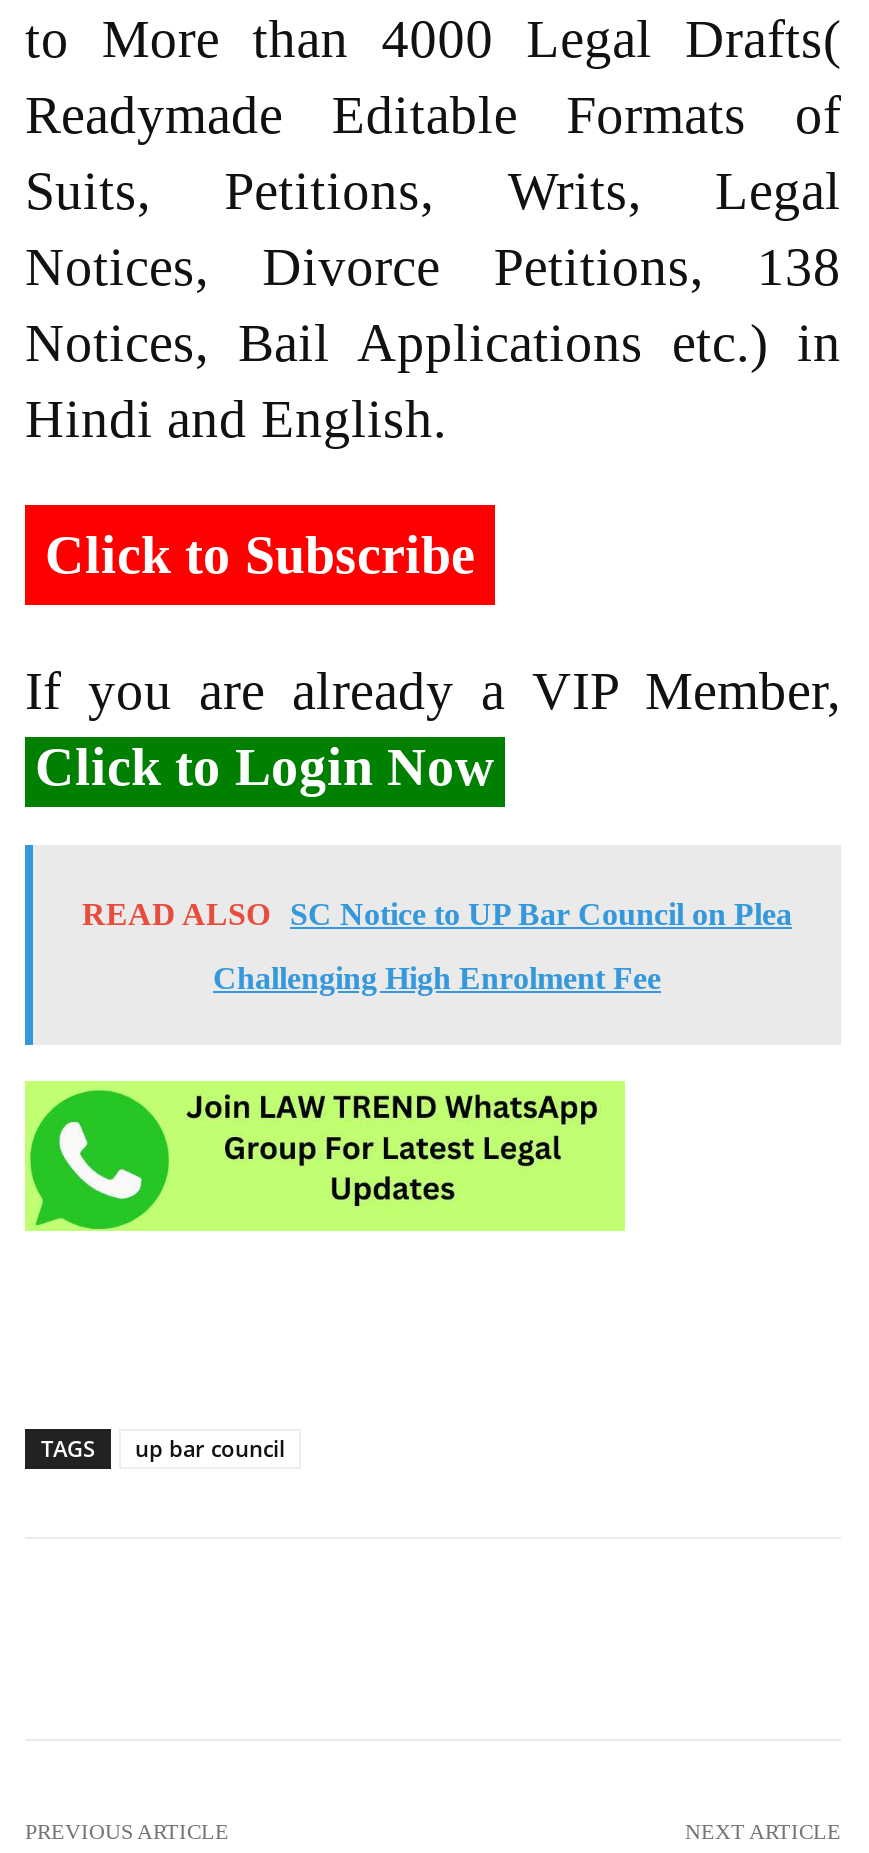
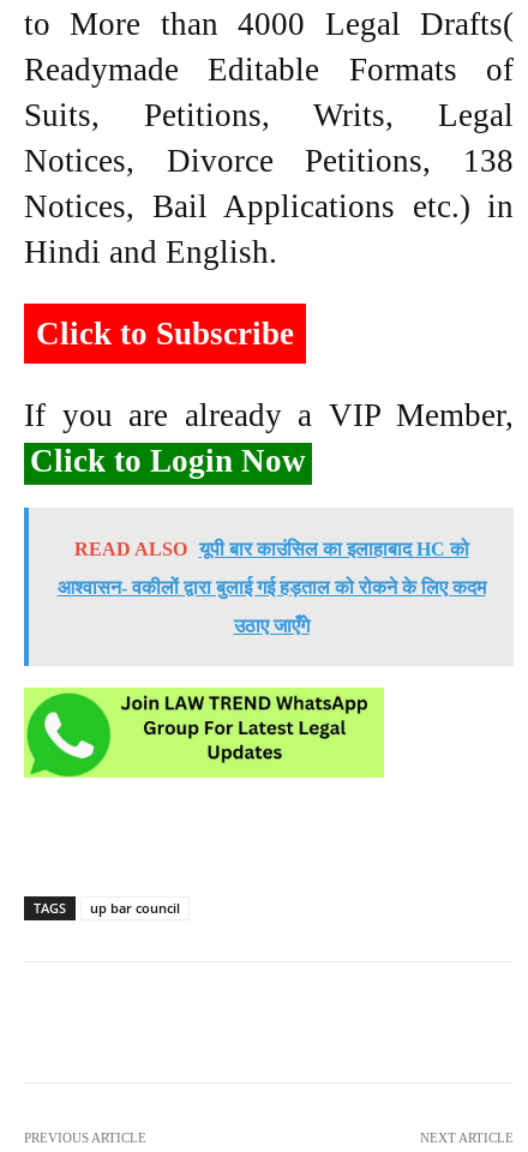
[82,897,792,995] READ ALSO SC Notice to UP Bar Council on Plea | Challenging High Enrolment Fee -> [57,538,485,636] READ ALSO यूपी बार काउंसिल का इलाहाबाद HC को | आश्वासन- वकीलों द्वारा बुलाई गई हड़ताल को रोकने के लिए कदम | उठाए जाएँगे

